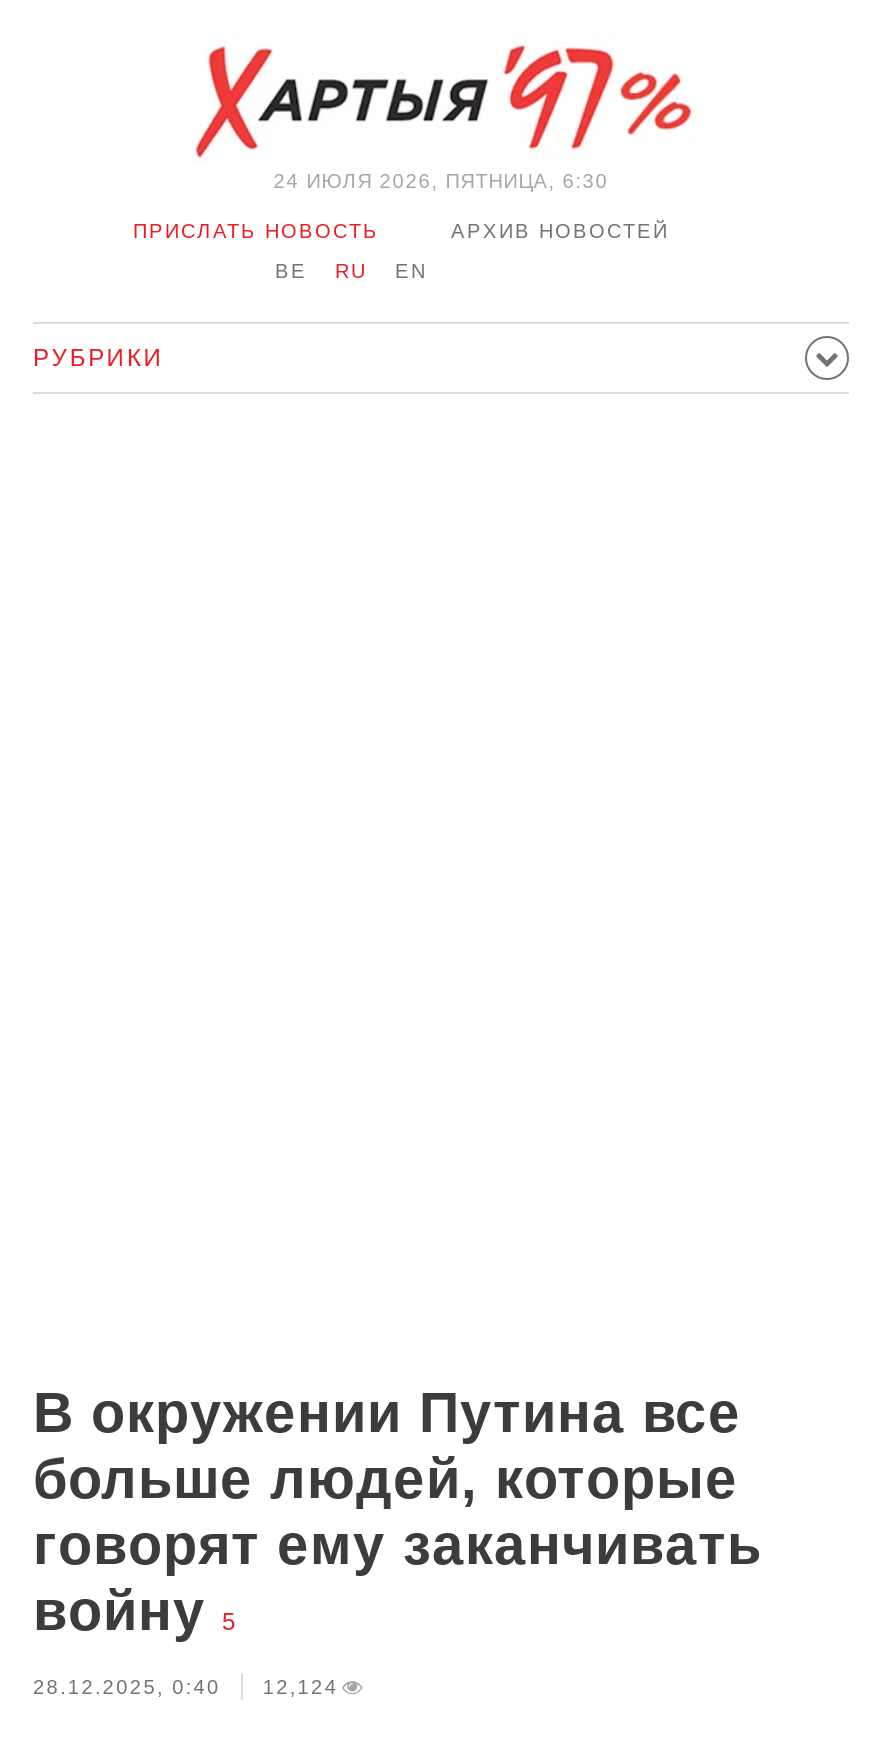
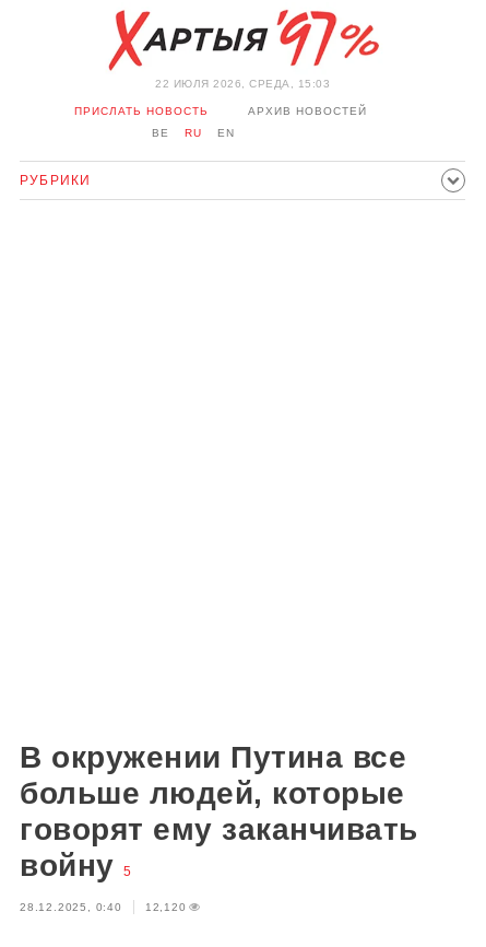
[273,170,609,192] 24 ИЮЛЯ 2026, ПЯТНИЦА, 6:30 -> [155,78,330,90] 22 ИЮЛЯ 2026, СРЕДА, 15:03
[33,1676,338,1698] 28.12.2025, 0:40 12,124 -> [20,901,186,913] 28.12.2025, 0:40 12,120

